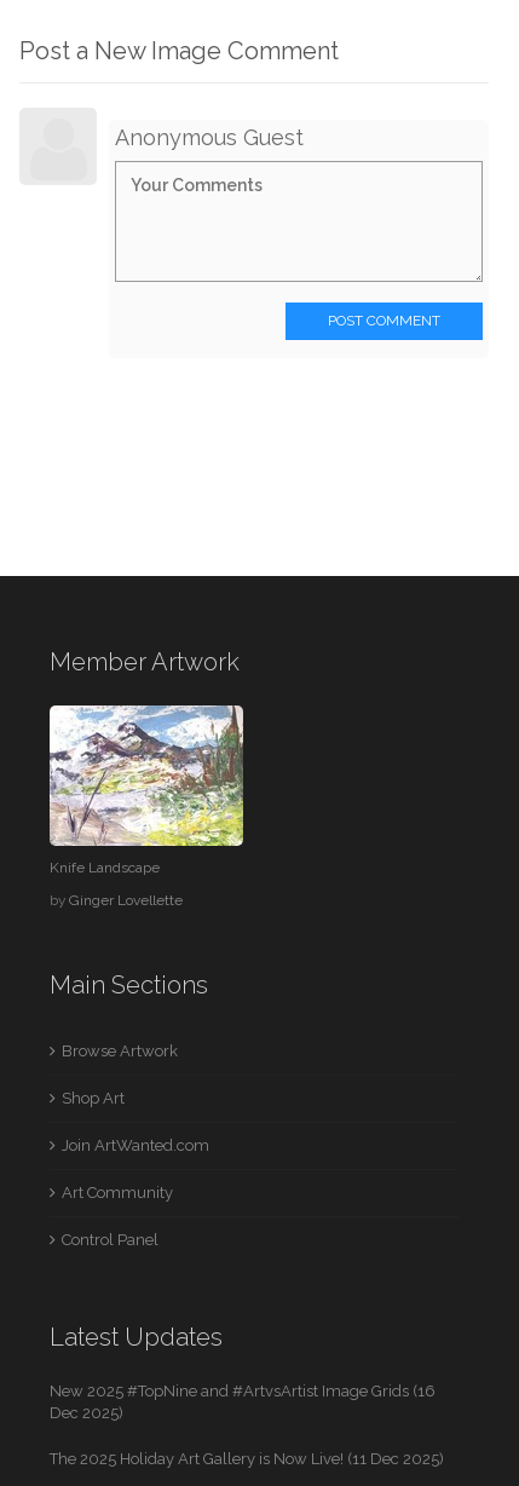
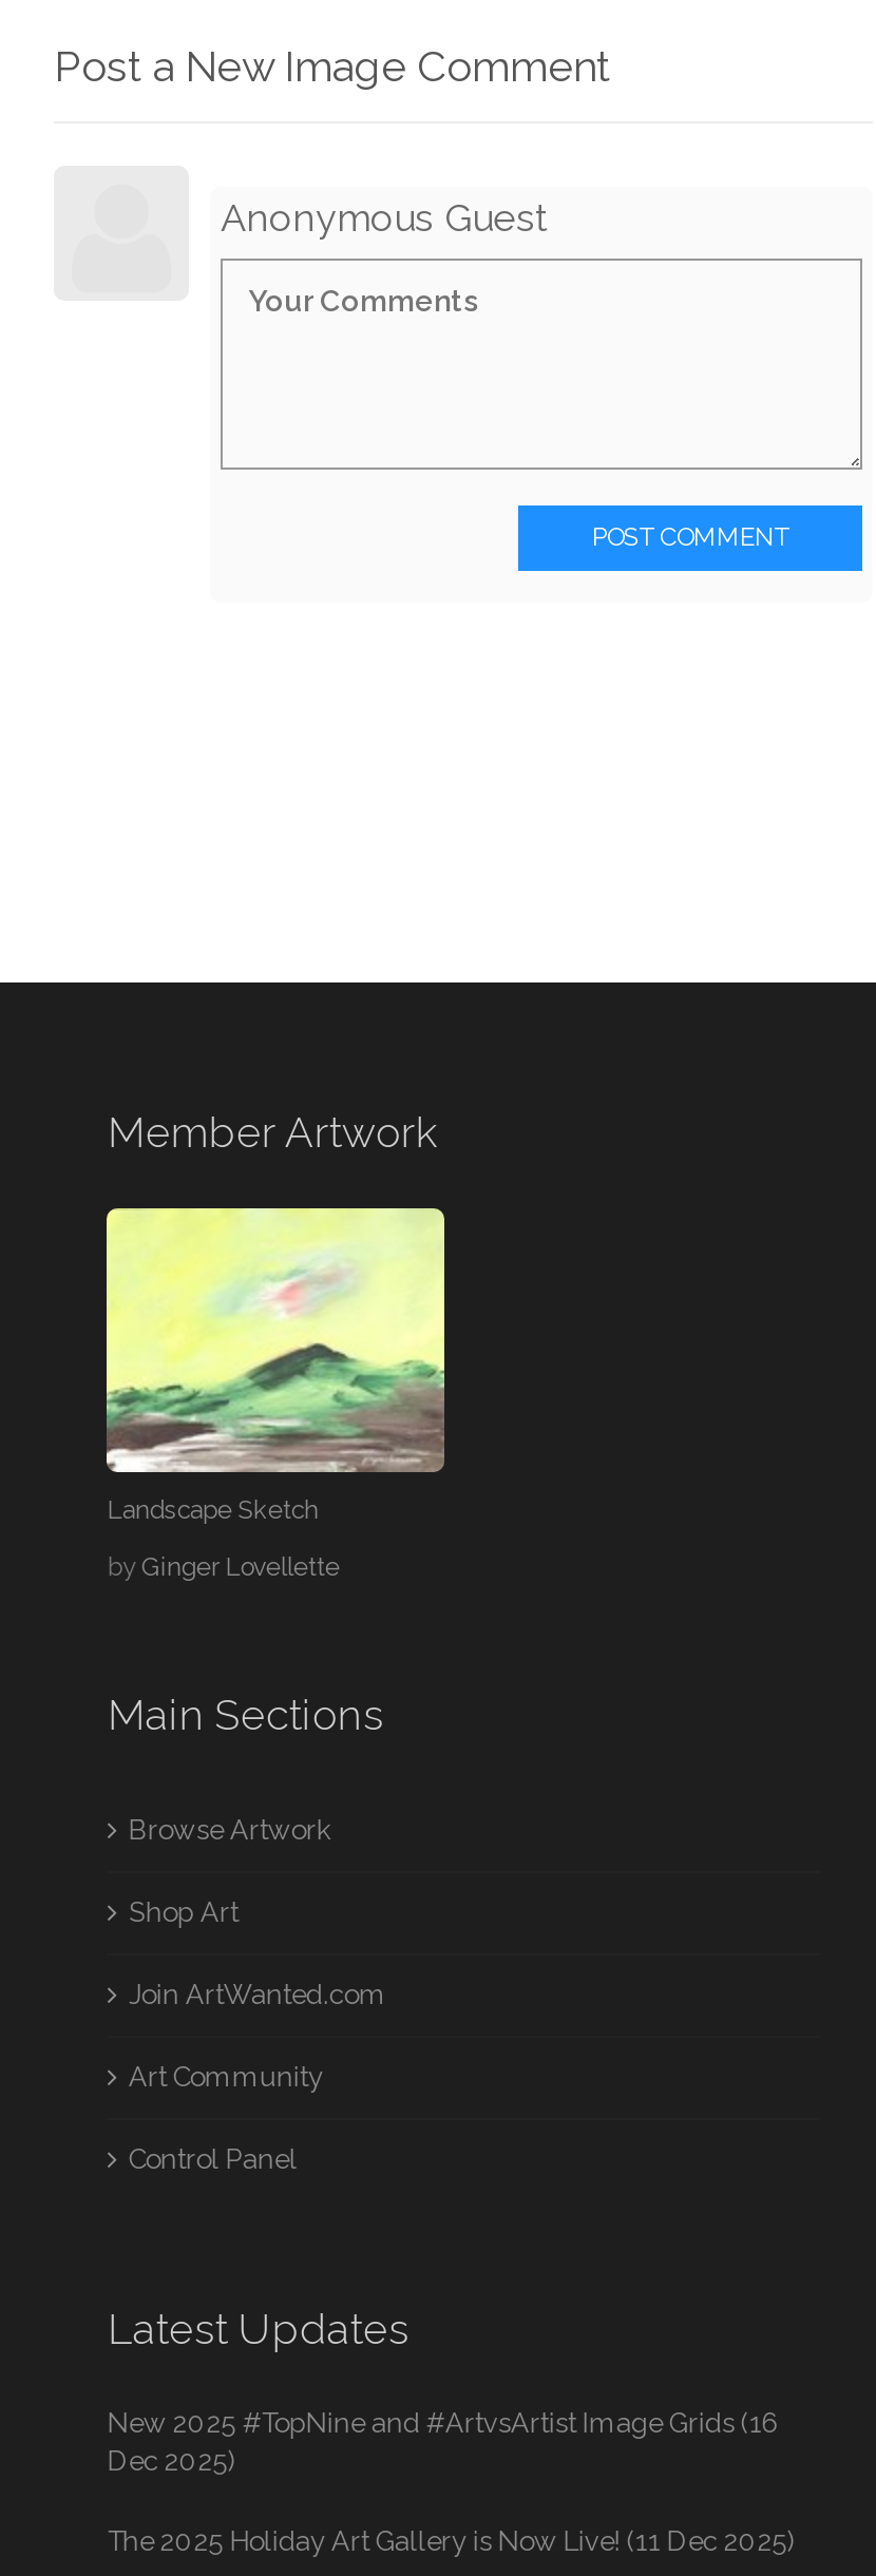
[48,704,243,876] [image] | Knife Landscape -> [104,1206,444,1524] [image] | Landscape Sketch

